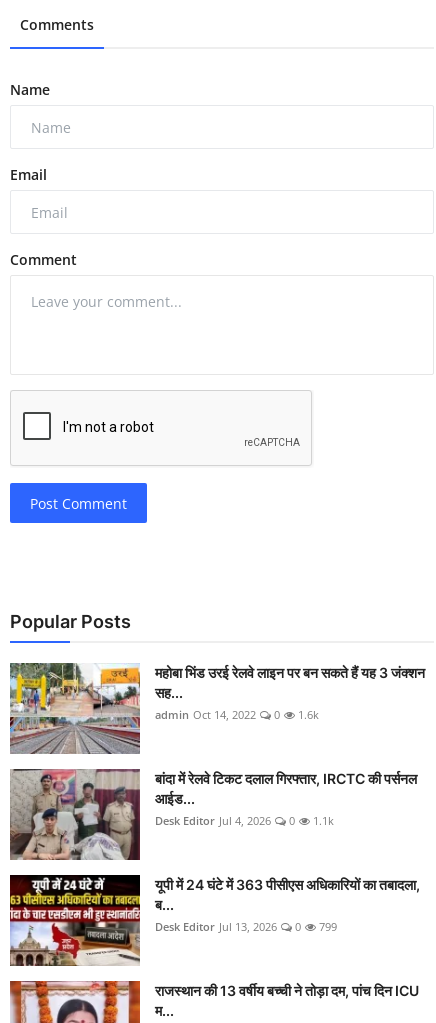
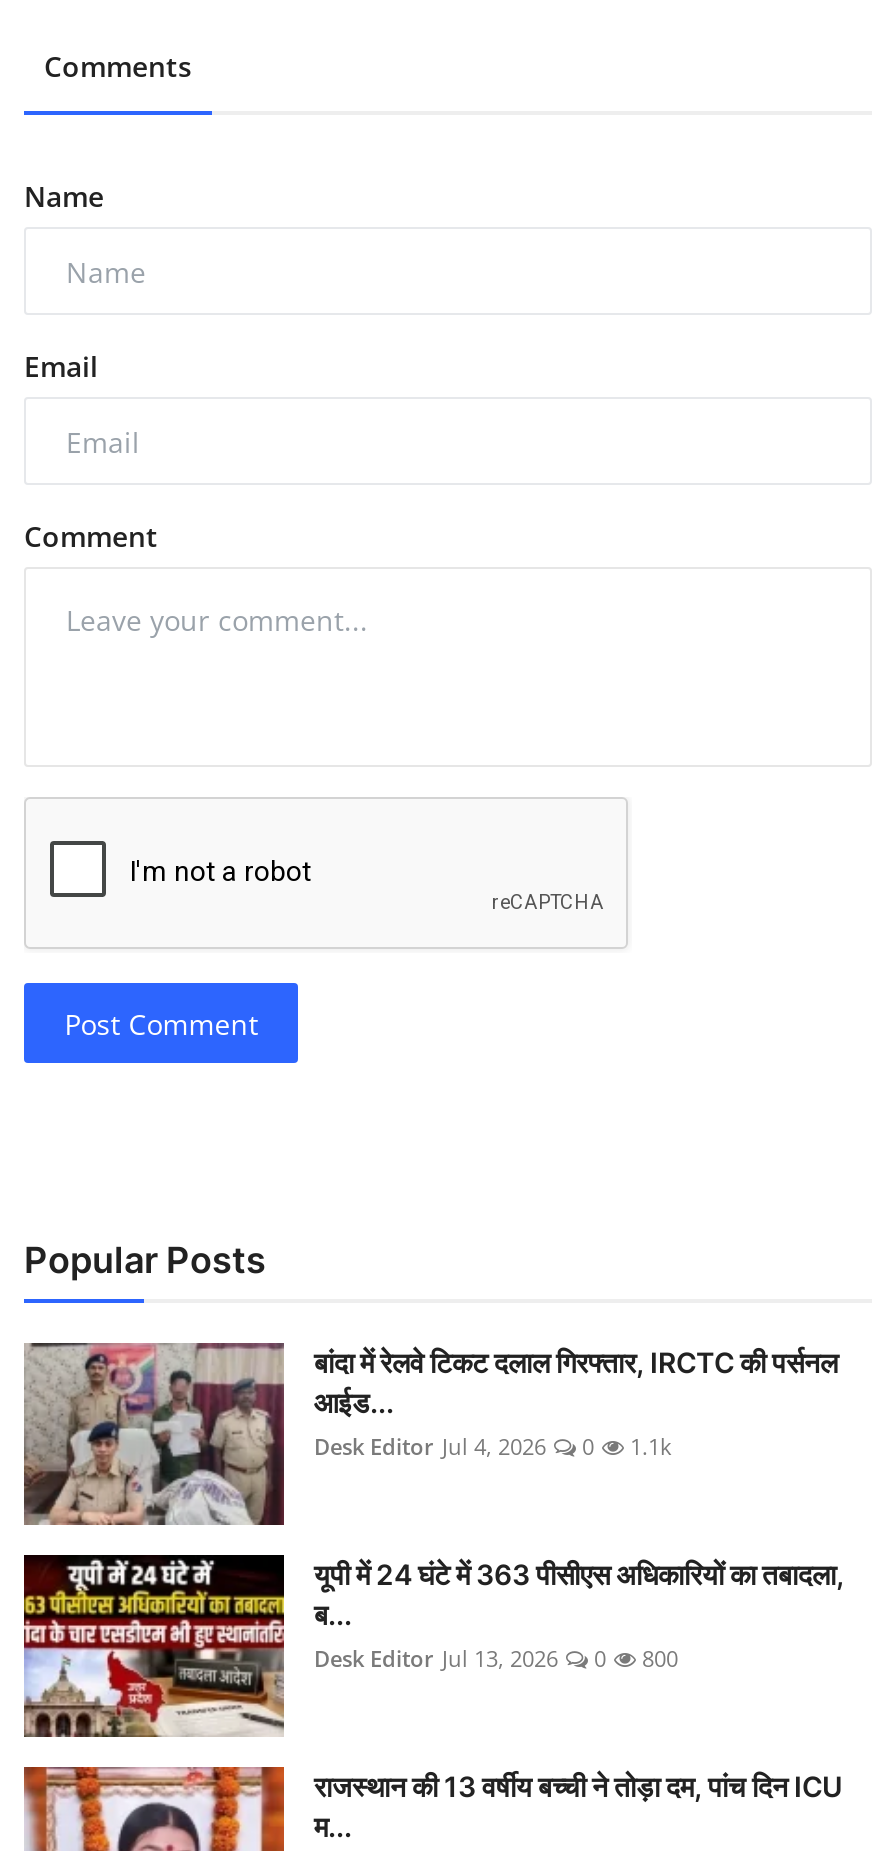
[9,662,425,754] [image] | महोबा भिंड उरई रेलवे लाइन पर बन सकते हैं यह 3 जंक्शन | सह... | admin Oct 14, 2022 | 0 | 1.6k -> none
[155,919,337,934] Desk Editor Jul 13, 2026 0 799 -> [314,1644,678,1674] Desk Editor Jul 13, 2026 0 800

